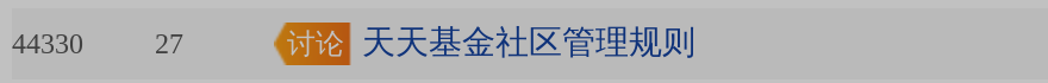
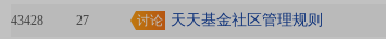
[12,27,83,60] 44330 -> [11,13,43,28] 43428

